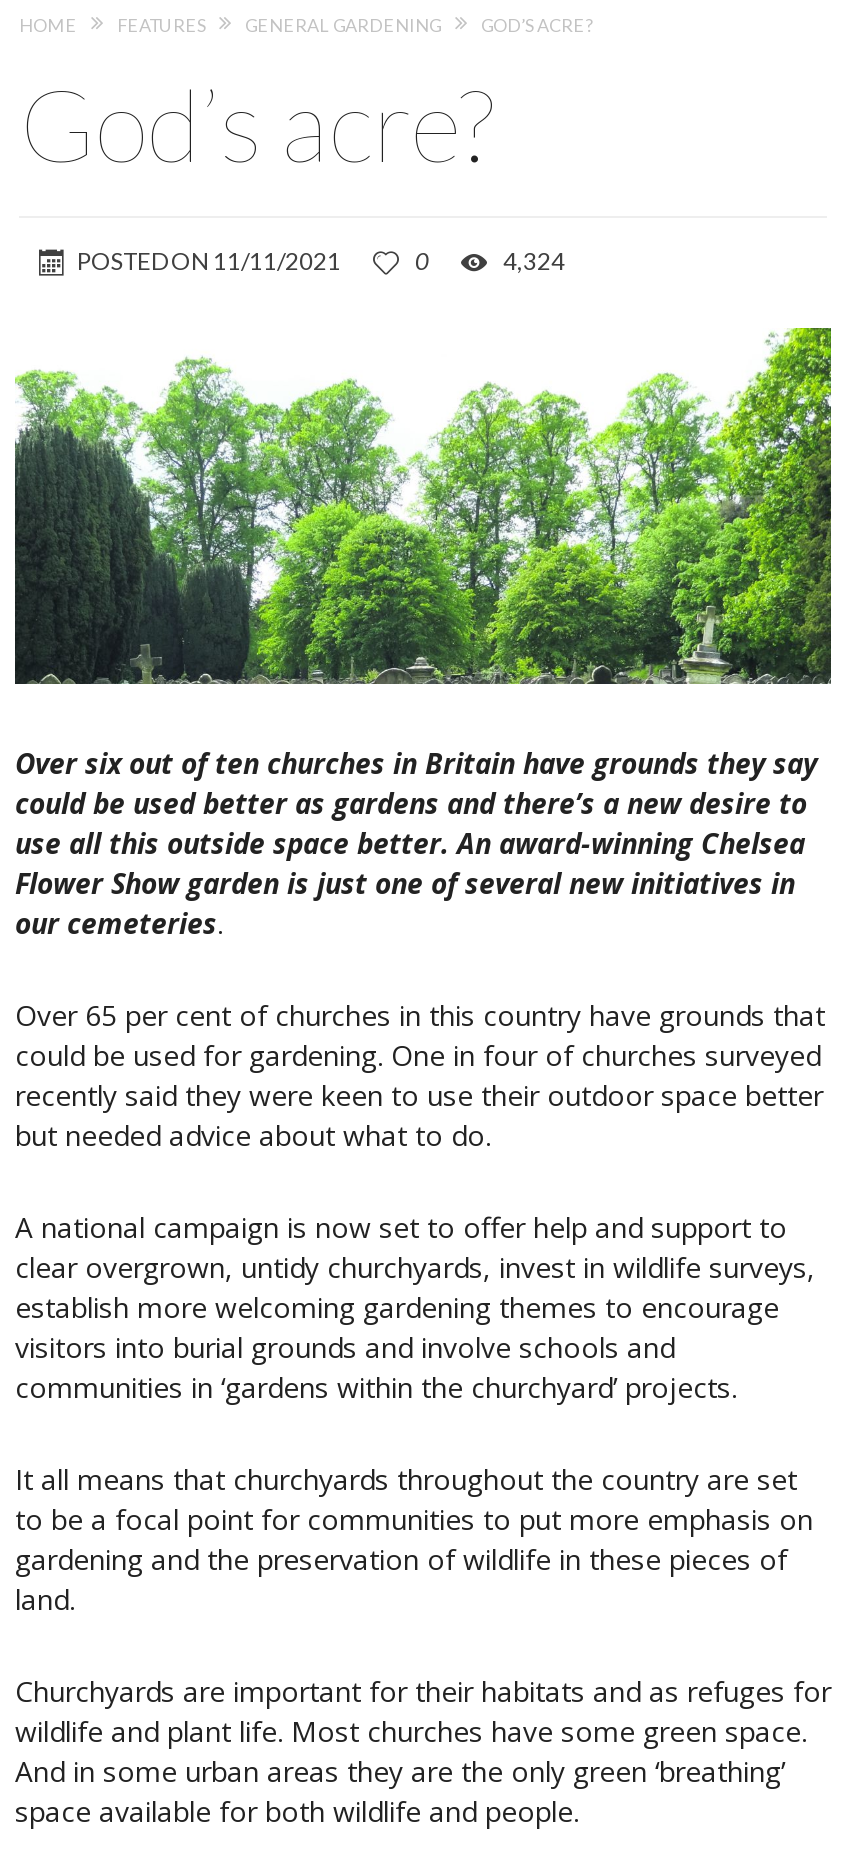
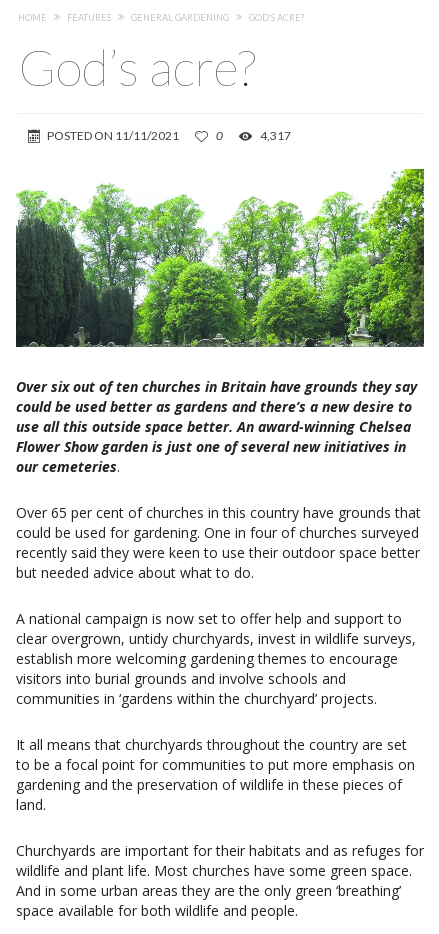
[499,246,565,276] 4,324 -> [258,128,291,143] 4,317

